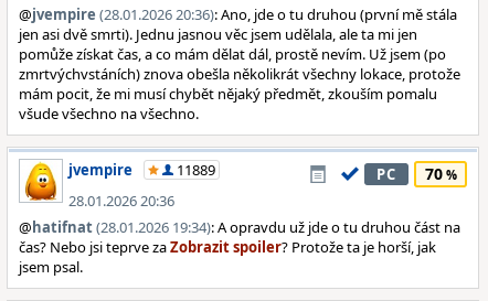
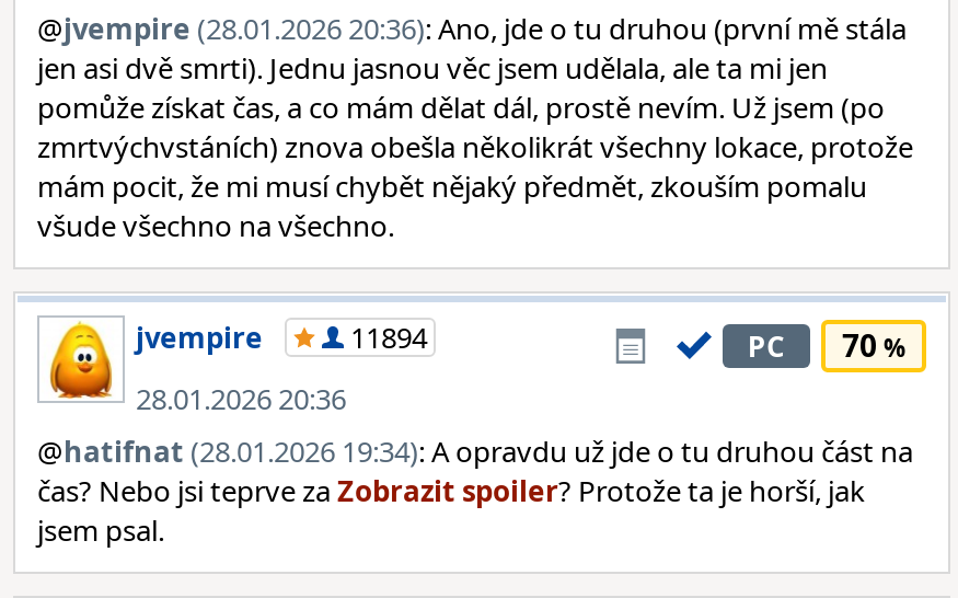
[177,160,215,180] 11889 -> [350,318,427,357] 11894

